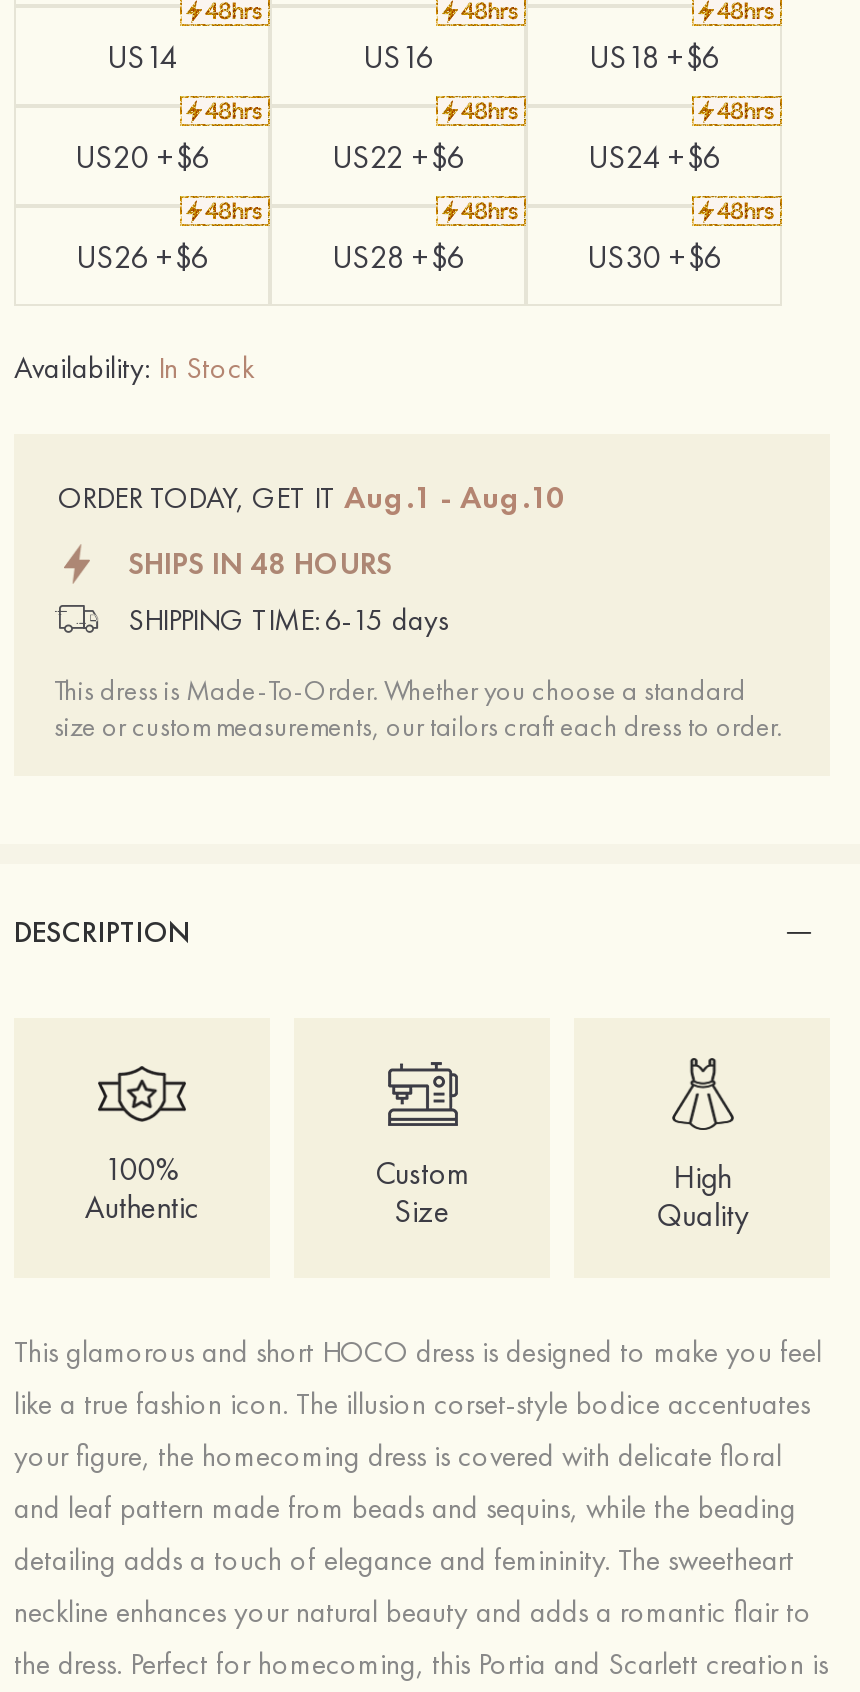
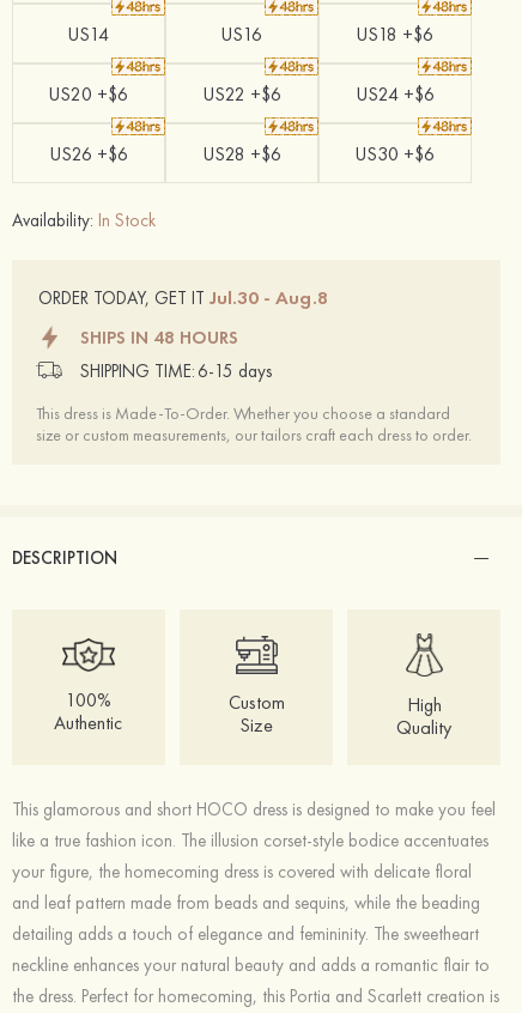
[58,477,564,519] ORDER TODAY, GET IT Aug.1 - Aug.10 -> [38,285,328,310] ORDER TODAY, GET IT Jul.30 - Aug.8

